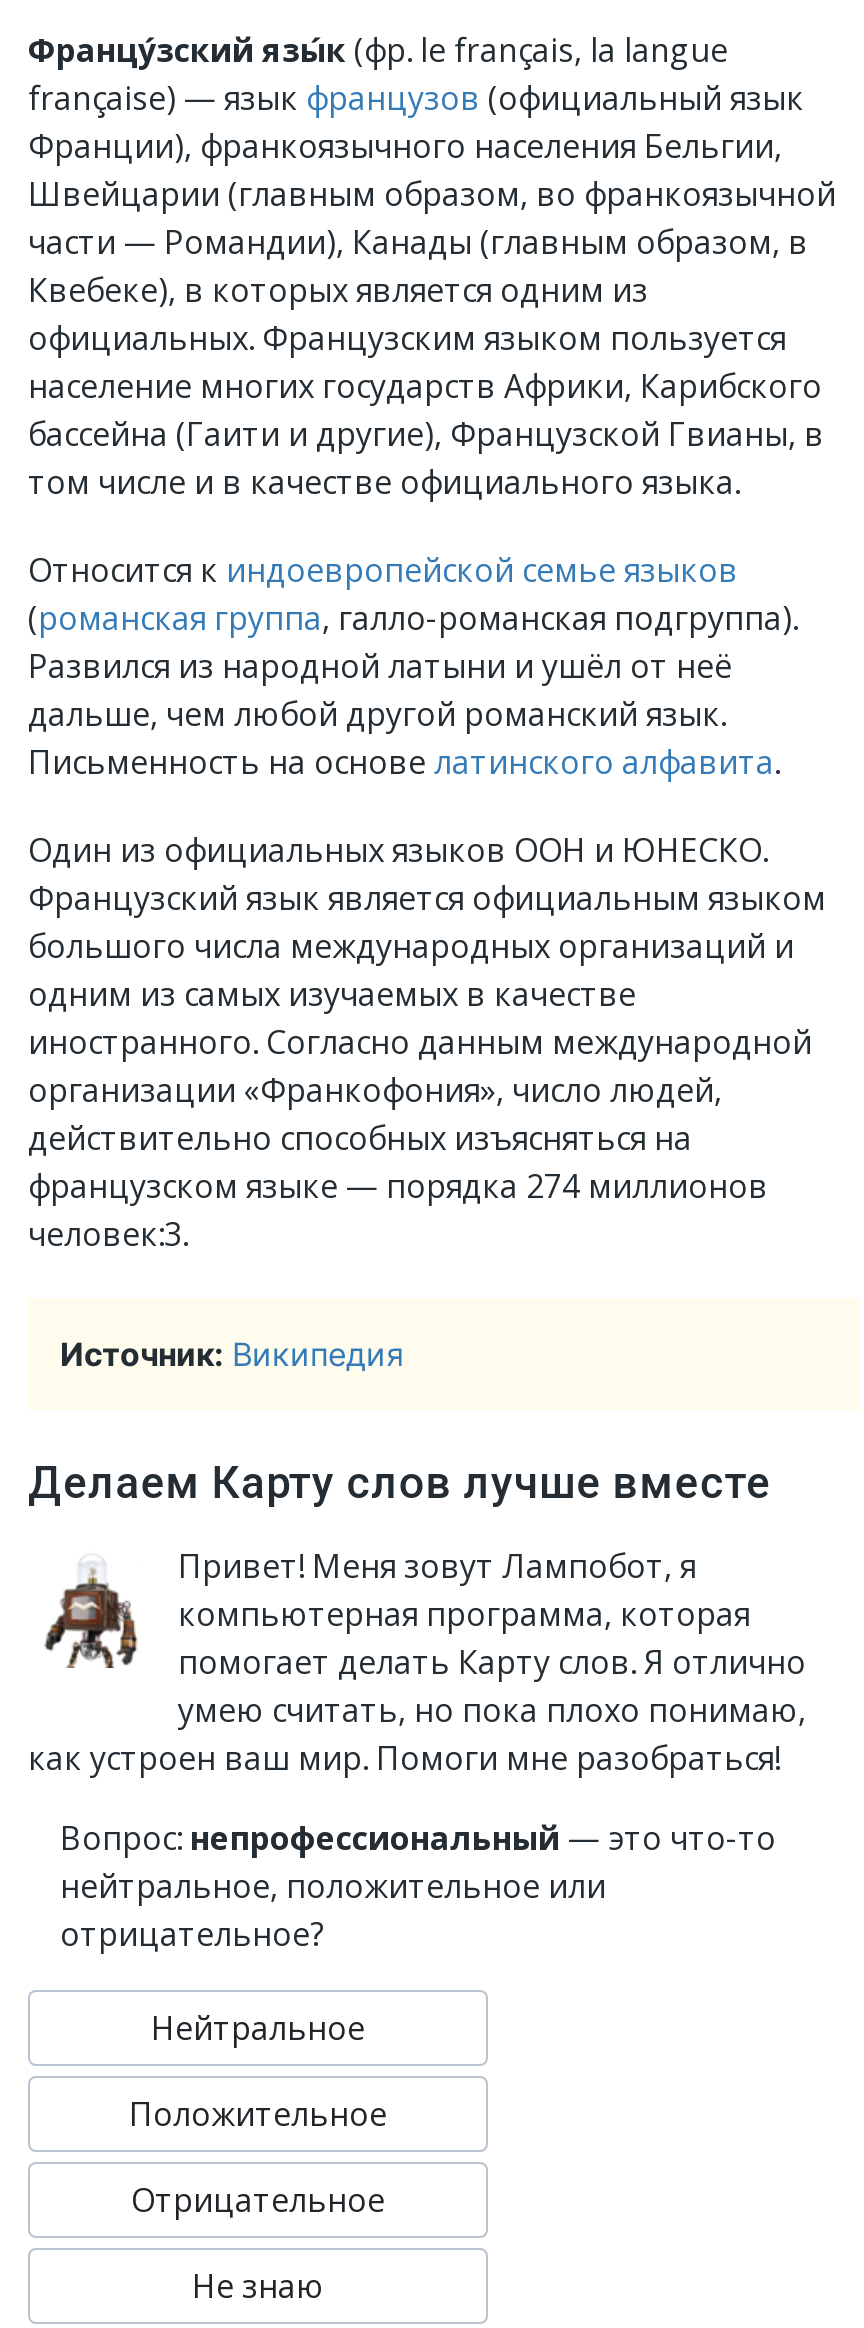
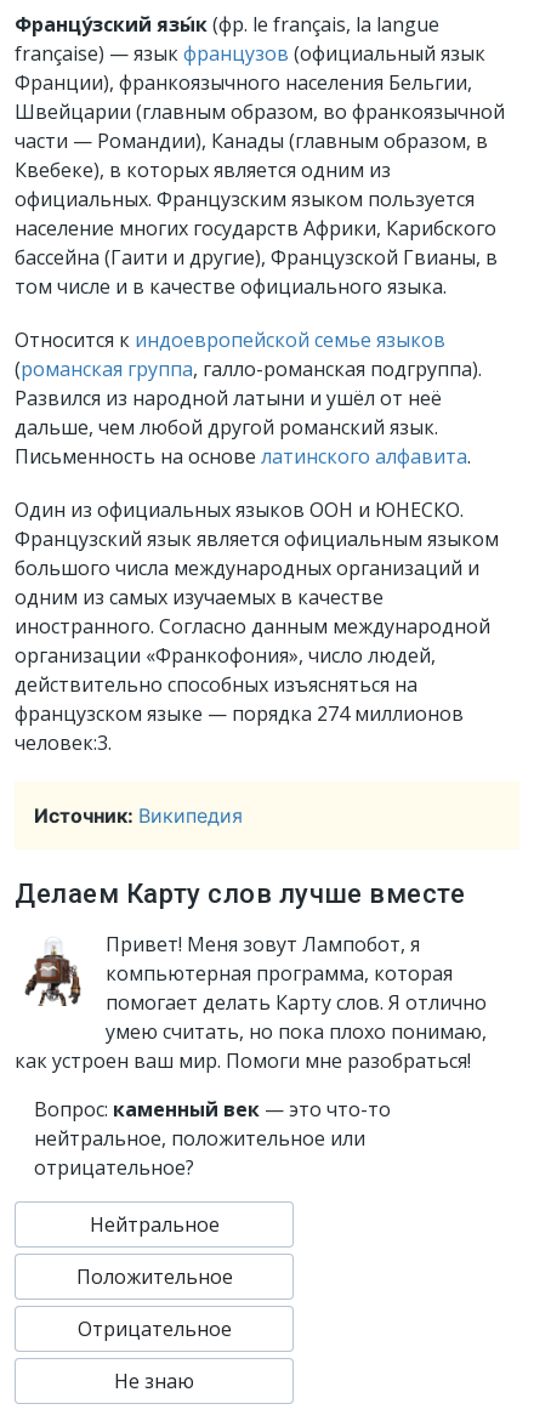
[60,1816,776,1860] Вопрос: непрофессиональный — это что-то -> [34,1096,391,1123] Вопрос: каменный век — это что-то

